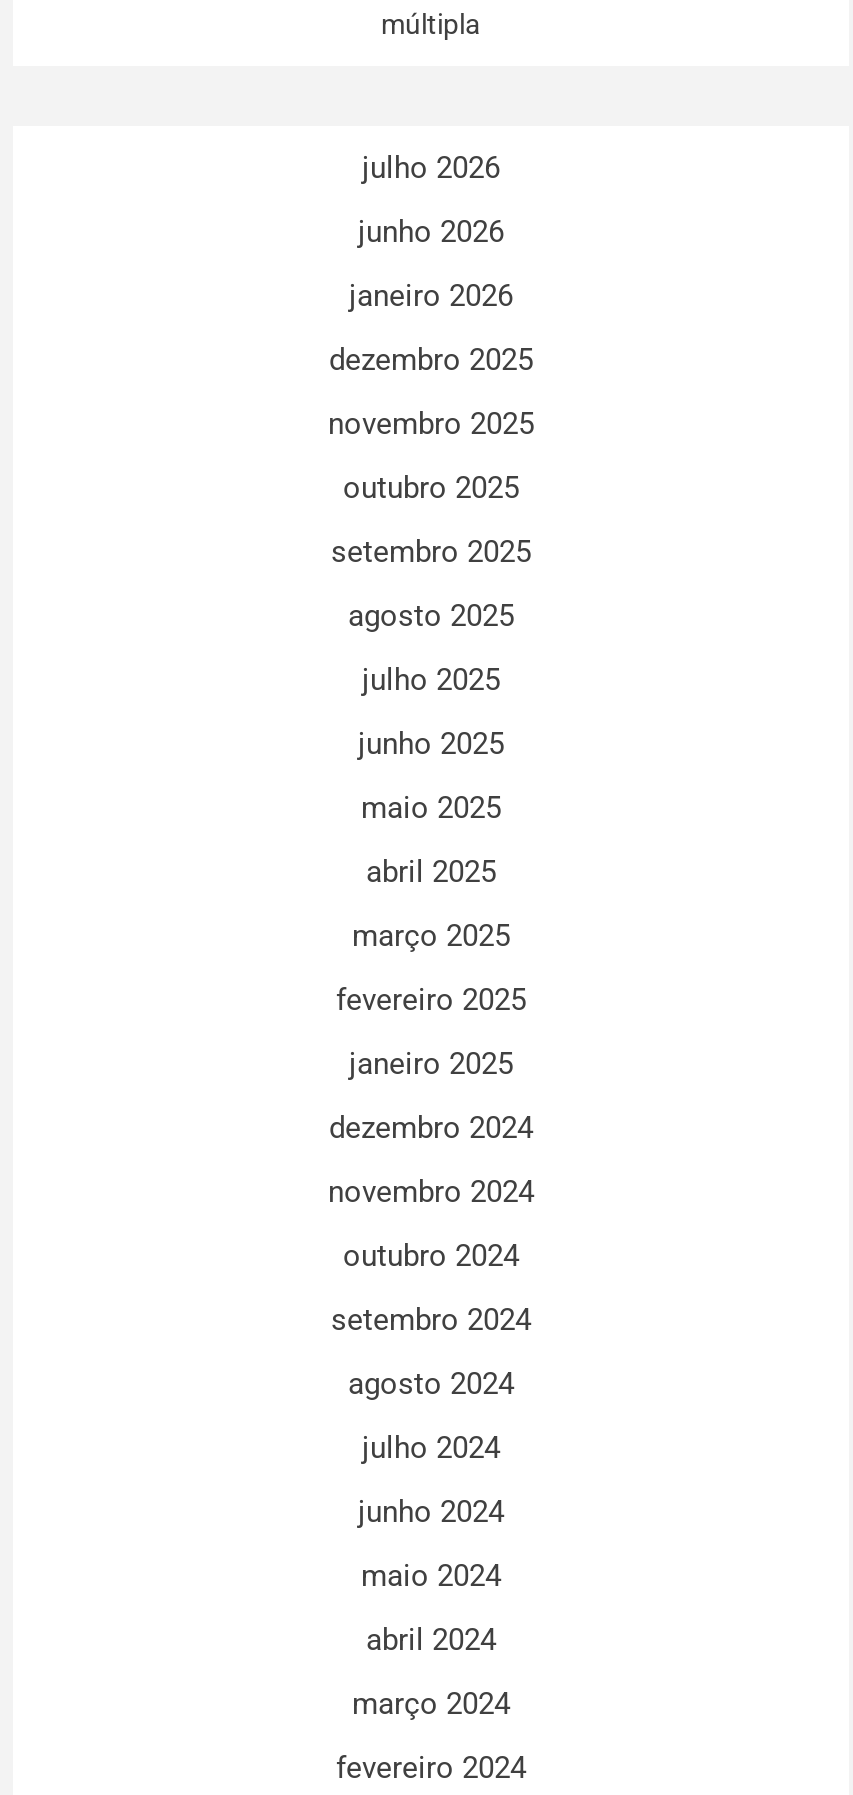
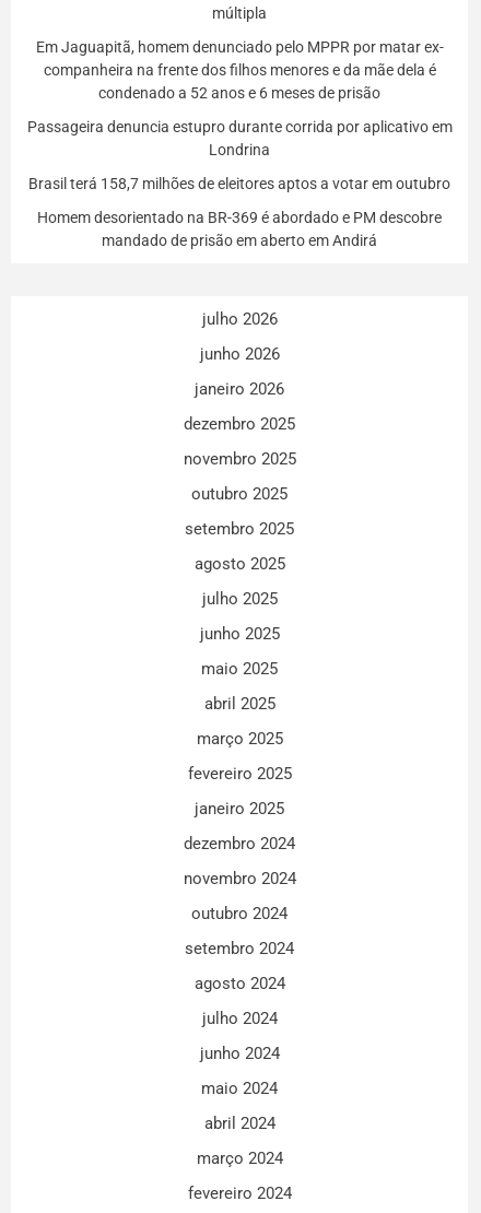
none -> [27,38,452,249] Em Jaguapitã, homem denunciado pelo MPPR por matar ex- | companheira na frente dos filhos menores e da mãe dela é | condenado a 52 anos e 6 meses de prisão | Passageira denuncia estupro durante corrida por aplicativo em | Londrina | Brasil terá 158,7 milhões de eleitores aptos a votar em outubro | Homem desorientado na BR-369 é abordado e PM descobre | mandado de prisão em aberto em Andirá

